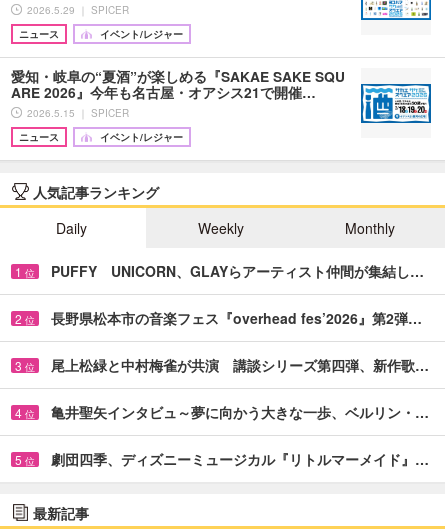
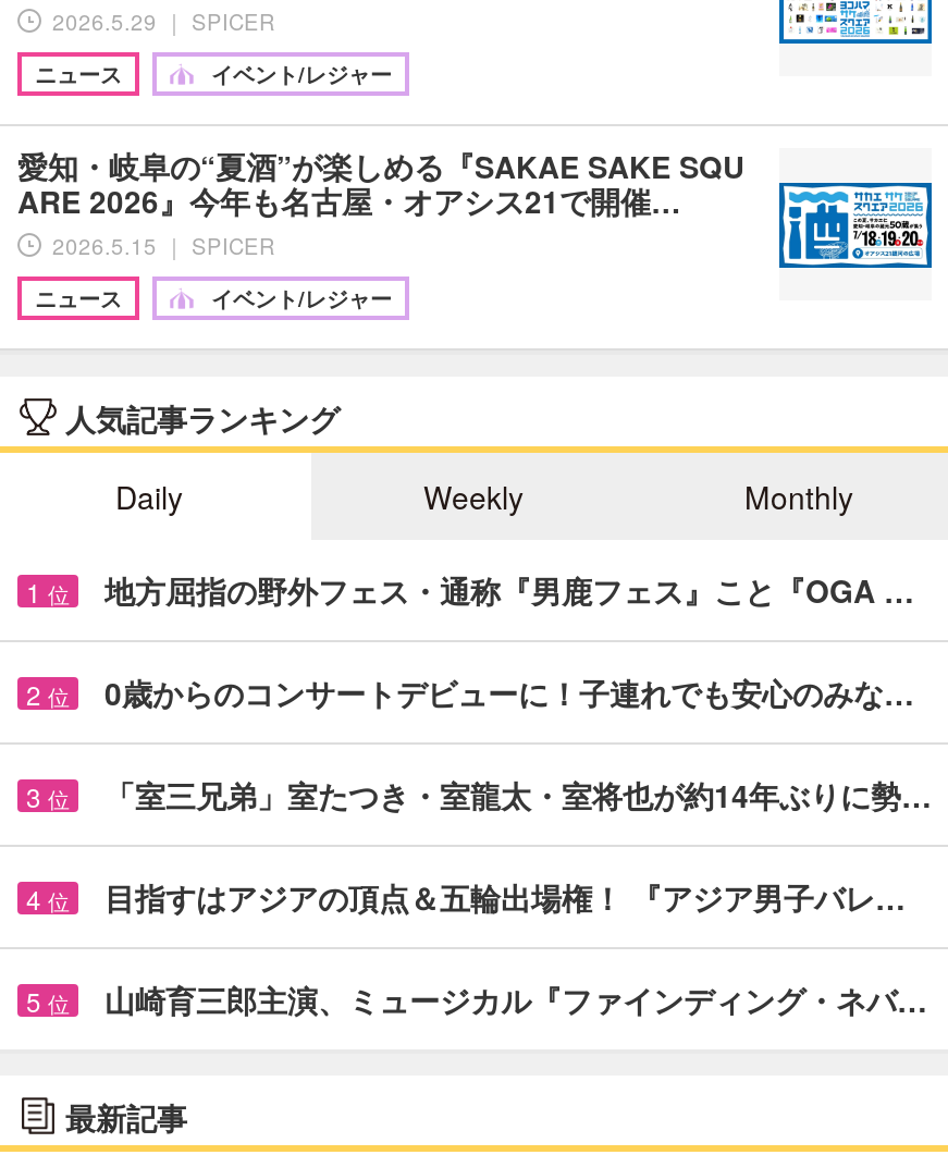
[51,261,424,281] PUFFY UNICORN、GLAYらアーティスト仲間が集結し… -> [104,567,914,611] 地方屈指の野外フェス・通称『男鹿フェス』こと『OGA …
[51,308,422,328] 長野県松本市の音楽フェス『overhead fes’2026』第2弾… -> [104,670,914,713] 0歳からのコンサートデビューに！子連れでも安心のみな…
[51,355,429,375] 尾上松緑と中村梅雀が共演 講談シリーズ第四弾、新作歌… -> [104,772,932,816] 「室三兄弟」室たつき・室龍太・室将也が約14年ぶりに勢…
[51,402,429,422] 亀井聖矢インタビュ～夢に向かう大きな一歩、ベルリン・… -> [104,874,906,918] 目指すはアジアの頂点＆五輪出場権！ 『アジア男子バレ…
[51,449,429,469] 劇団四季、ディズニーミュージカル『リトルマーメイド』… -> [104,977,927,1020] 山崎育三郎主演、ミュージカル『ファインディング・ネバ…

